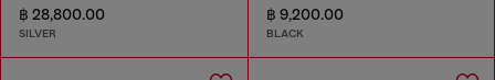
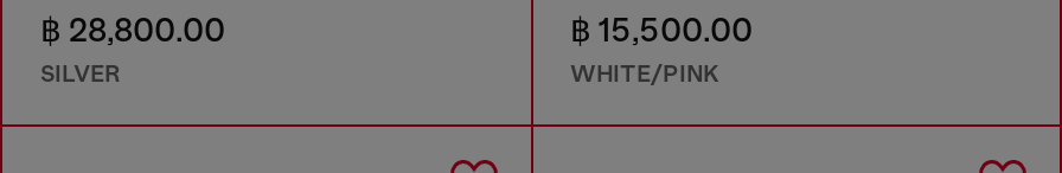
[266,5,343,41] ฿ 9,200.00 | BLACK -> [570,12,753,88] ฿ 15,500.00 | WHITE/PINK

